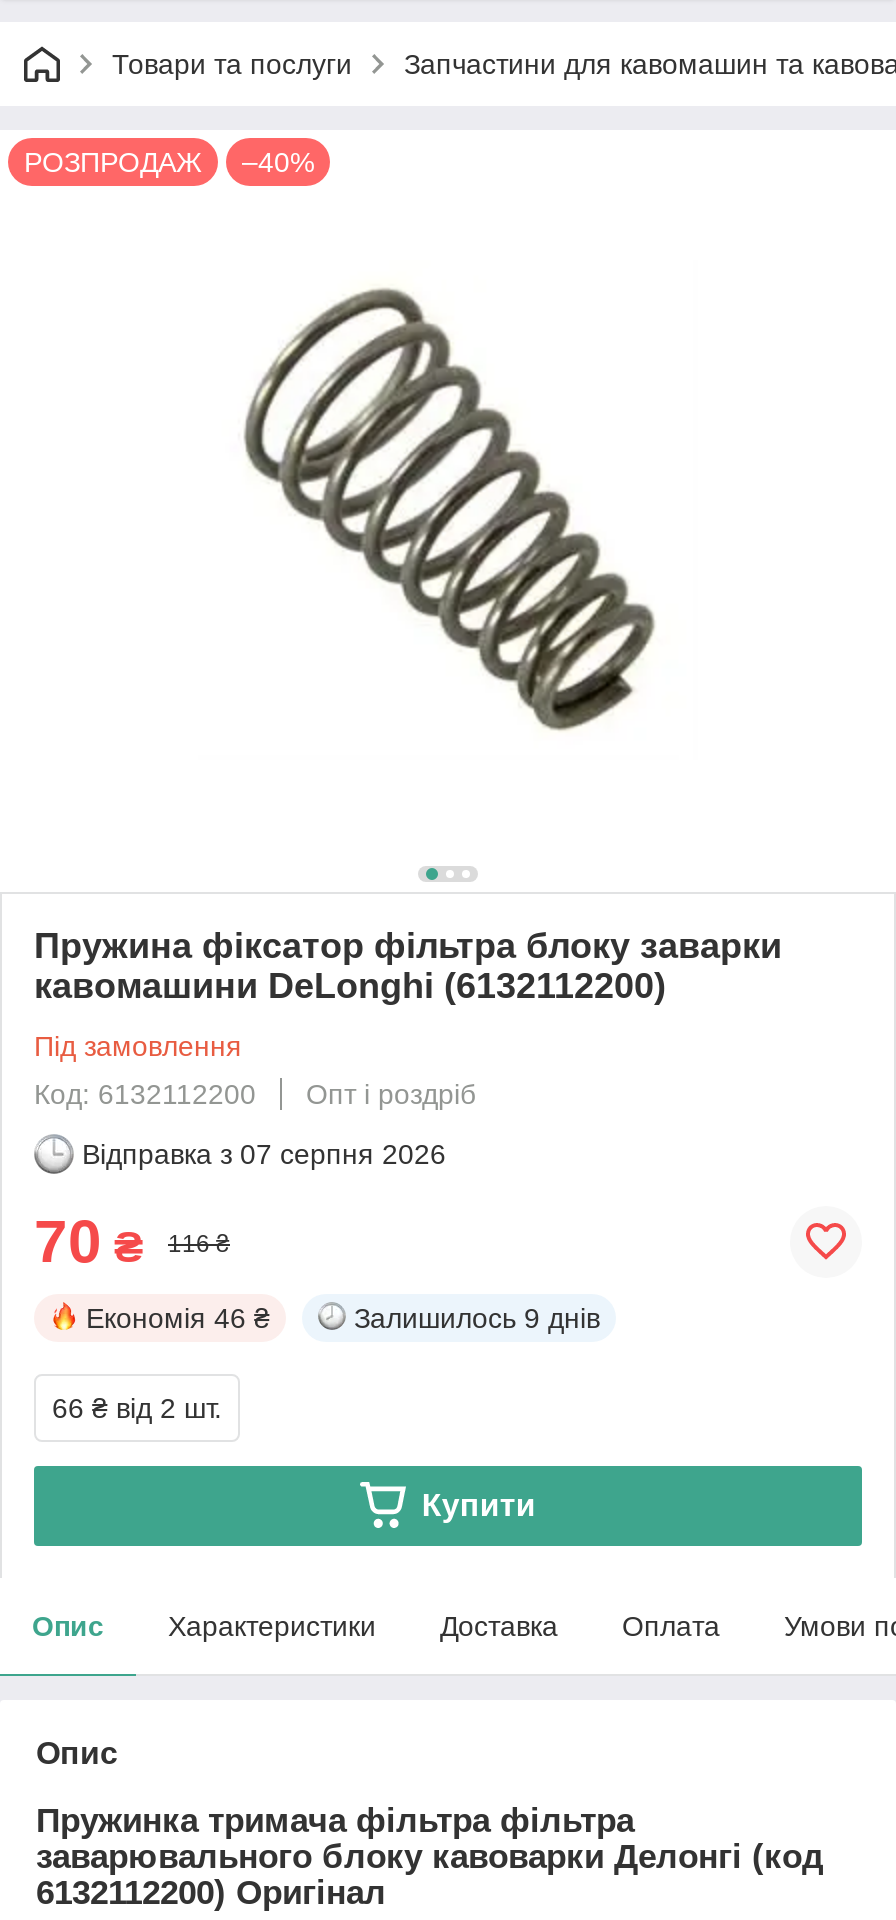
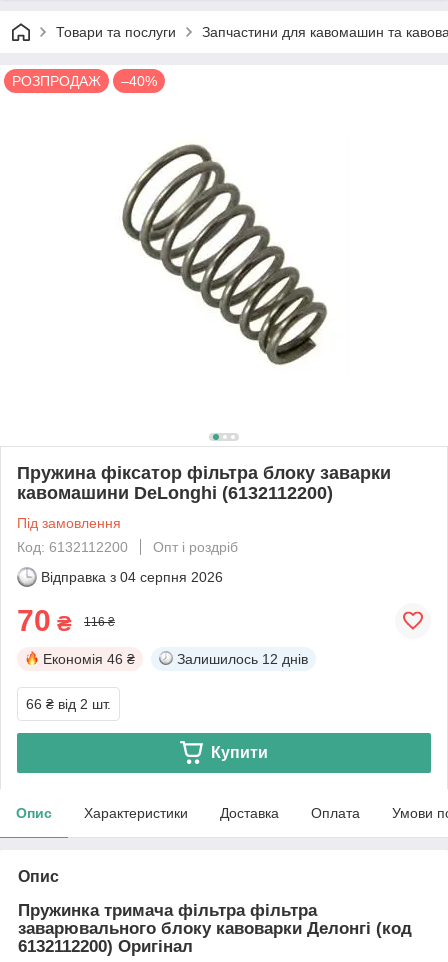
[82,1138,446,1170] Відправка з 07 серпня 2026 -> [41,569,223,585] Відправка з 04 серпня 2026
[354,1302,600,1334] Залишилось 9 днів -> [177,651,308,667] Залишилось 12 днів

